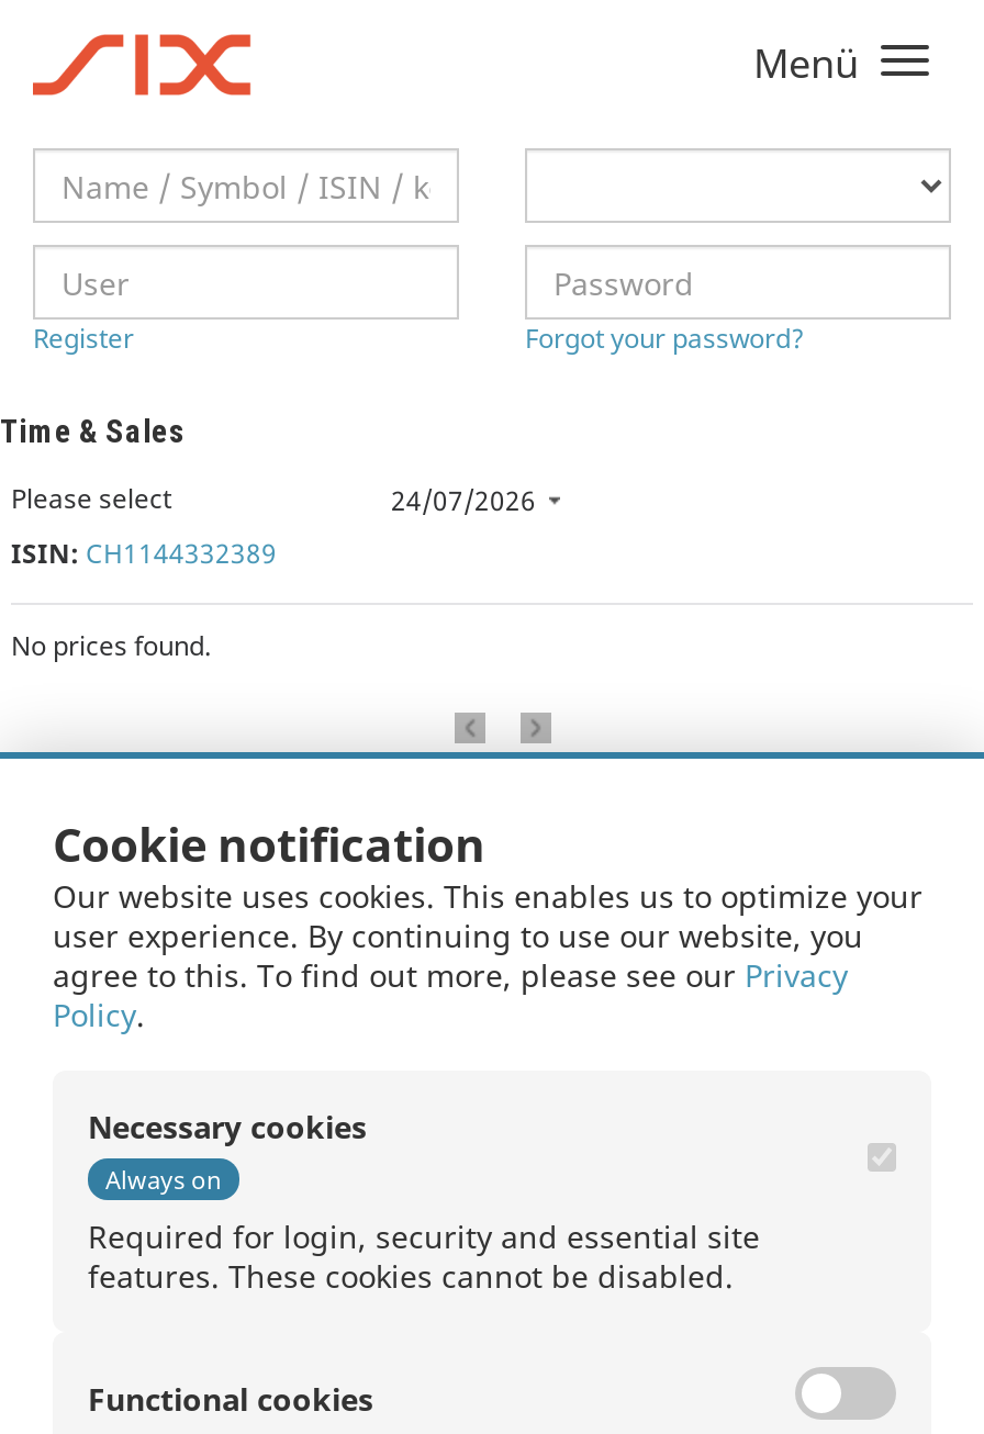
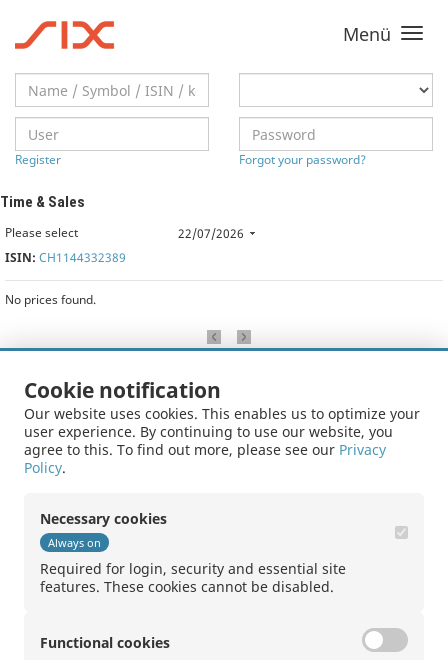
[391,483,536,520] 24/07/2026 -> [178,225,244,242] 22/07/2026

